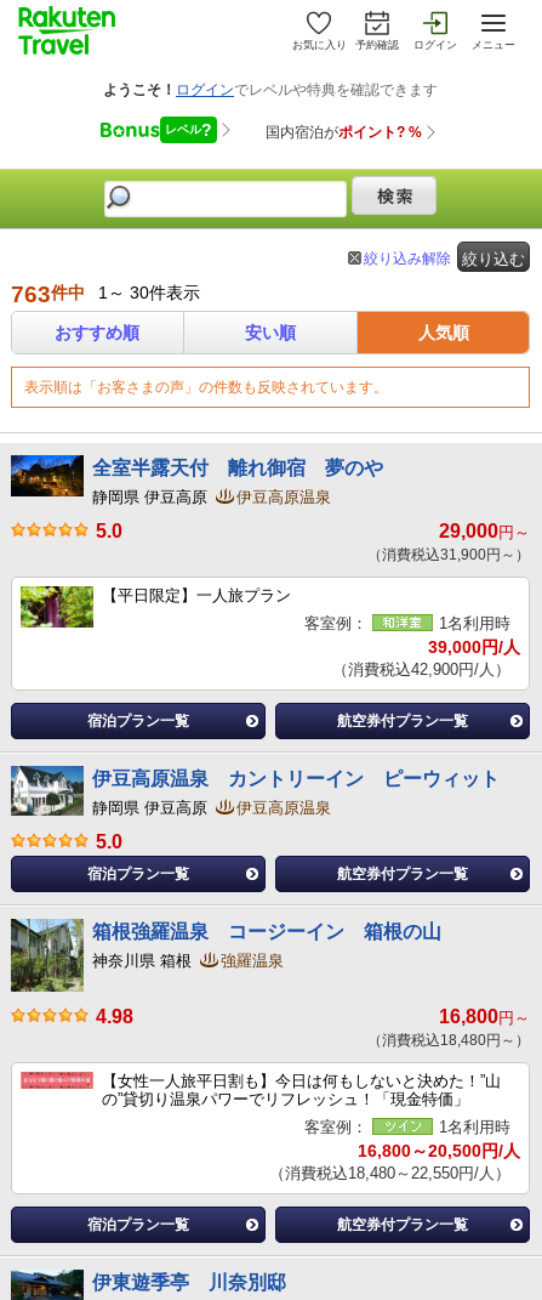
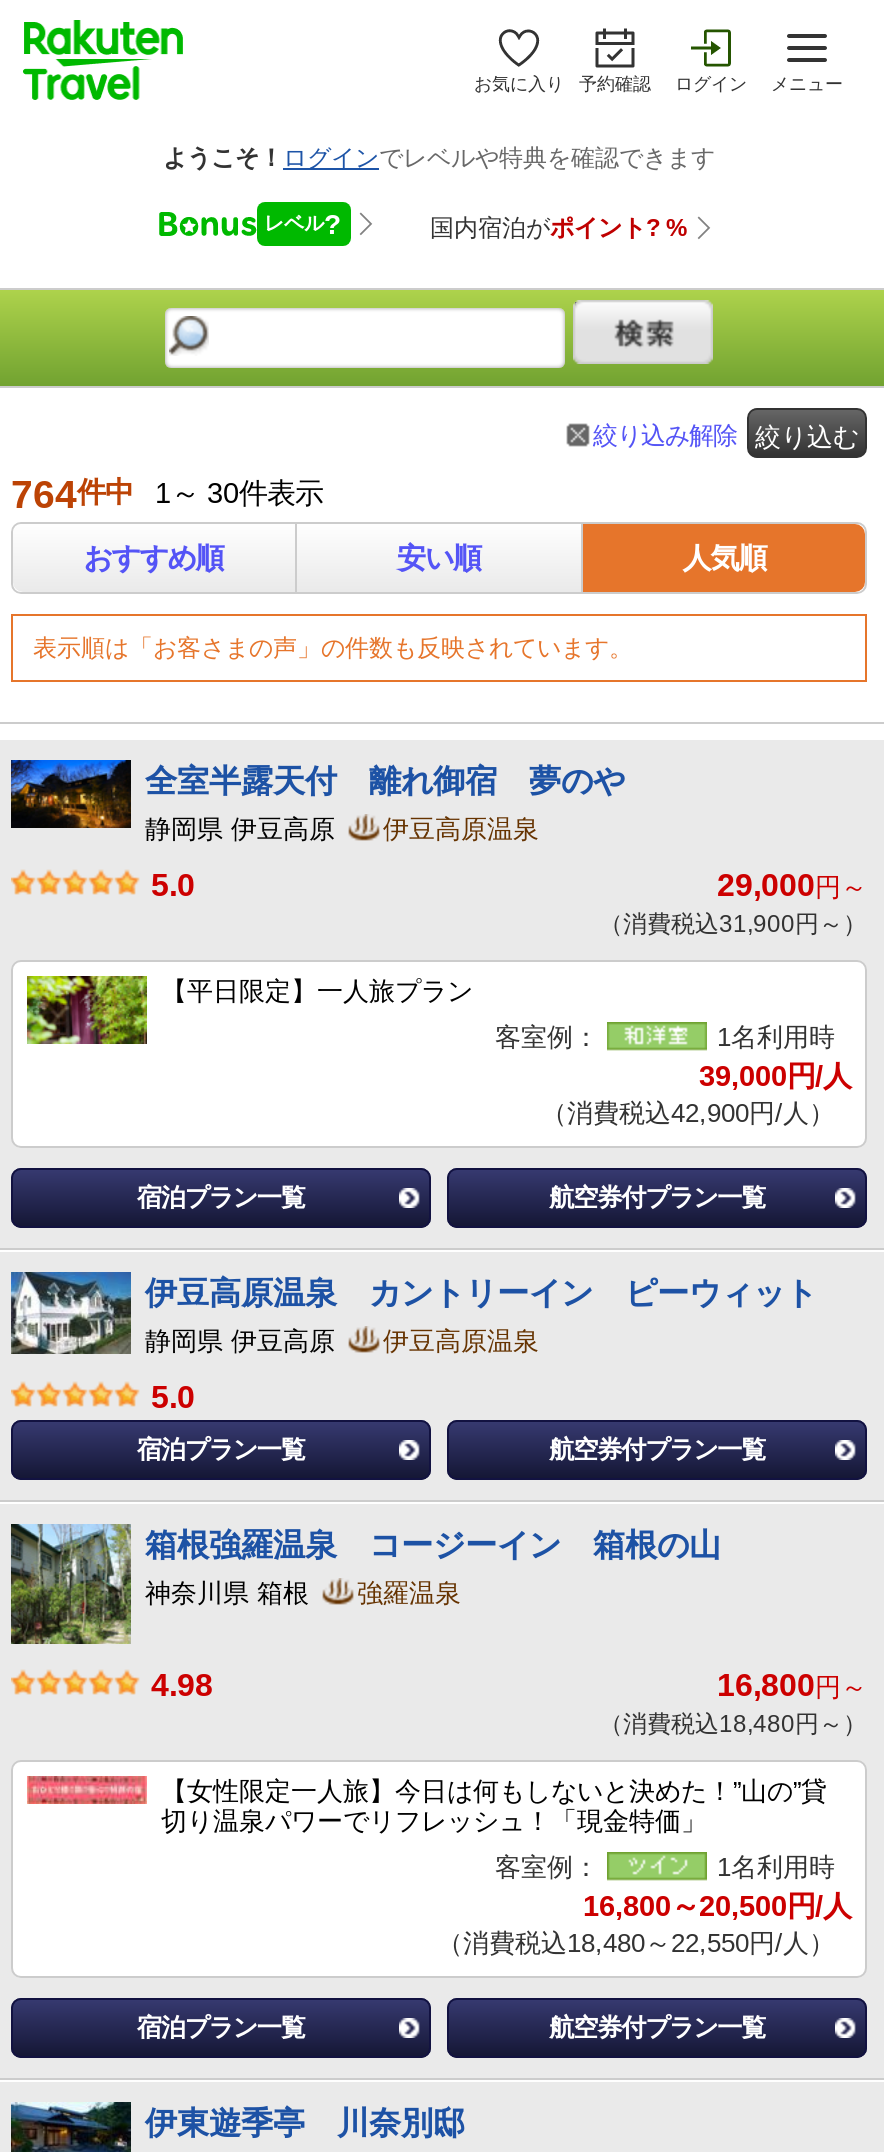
[11,282,200,307] 763件中 1～ 30件表示 -> [11,474,323,516] 764件中 1～ 30件表示
[102,1072,501,1108] 【女性一人旅平日割も】今日は何もしないと決めた！”山 | の”貸切り温泉パワーでリフレッシュ！「現金特価」 -> [161,1776,827,1836] 【女性限定一人旅】今日は何もしないと決めた！”山の”貸 | 切り温泉パワーでリフレッシュ！「現金特価」

